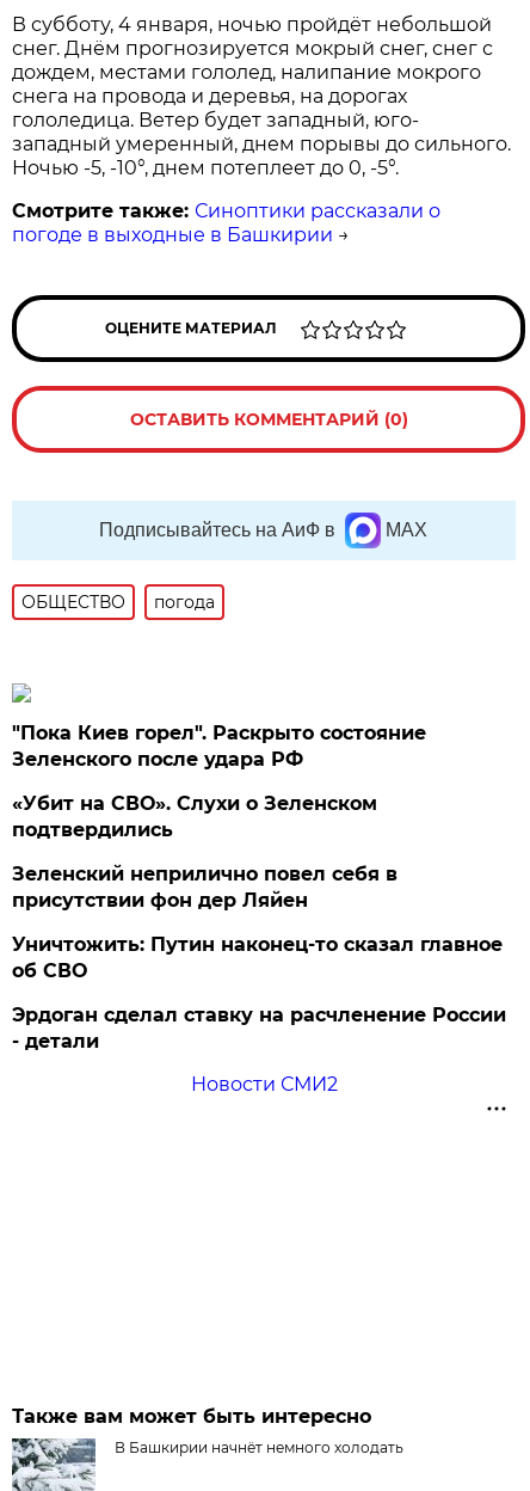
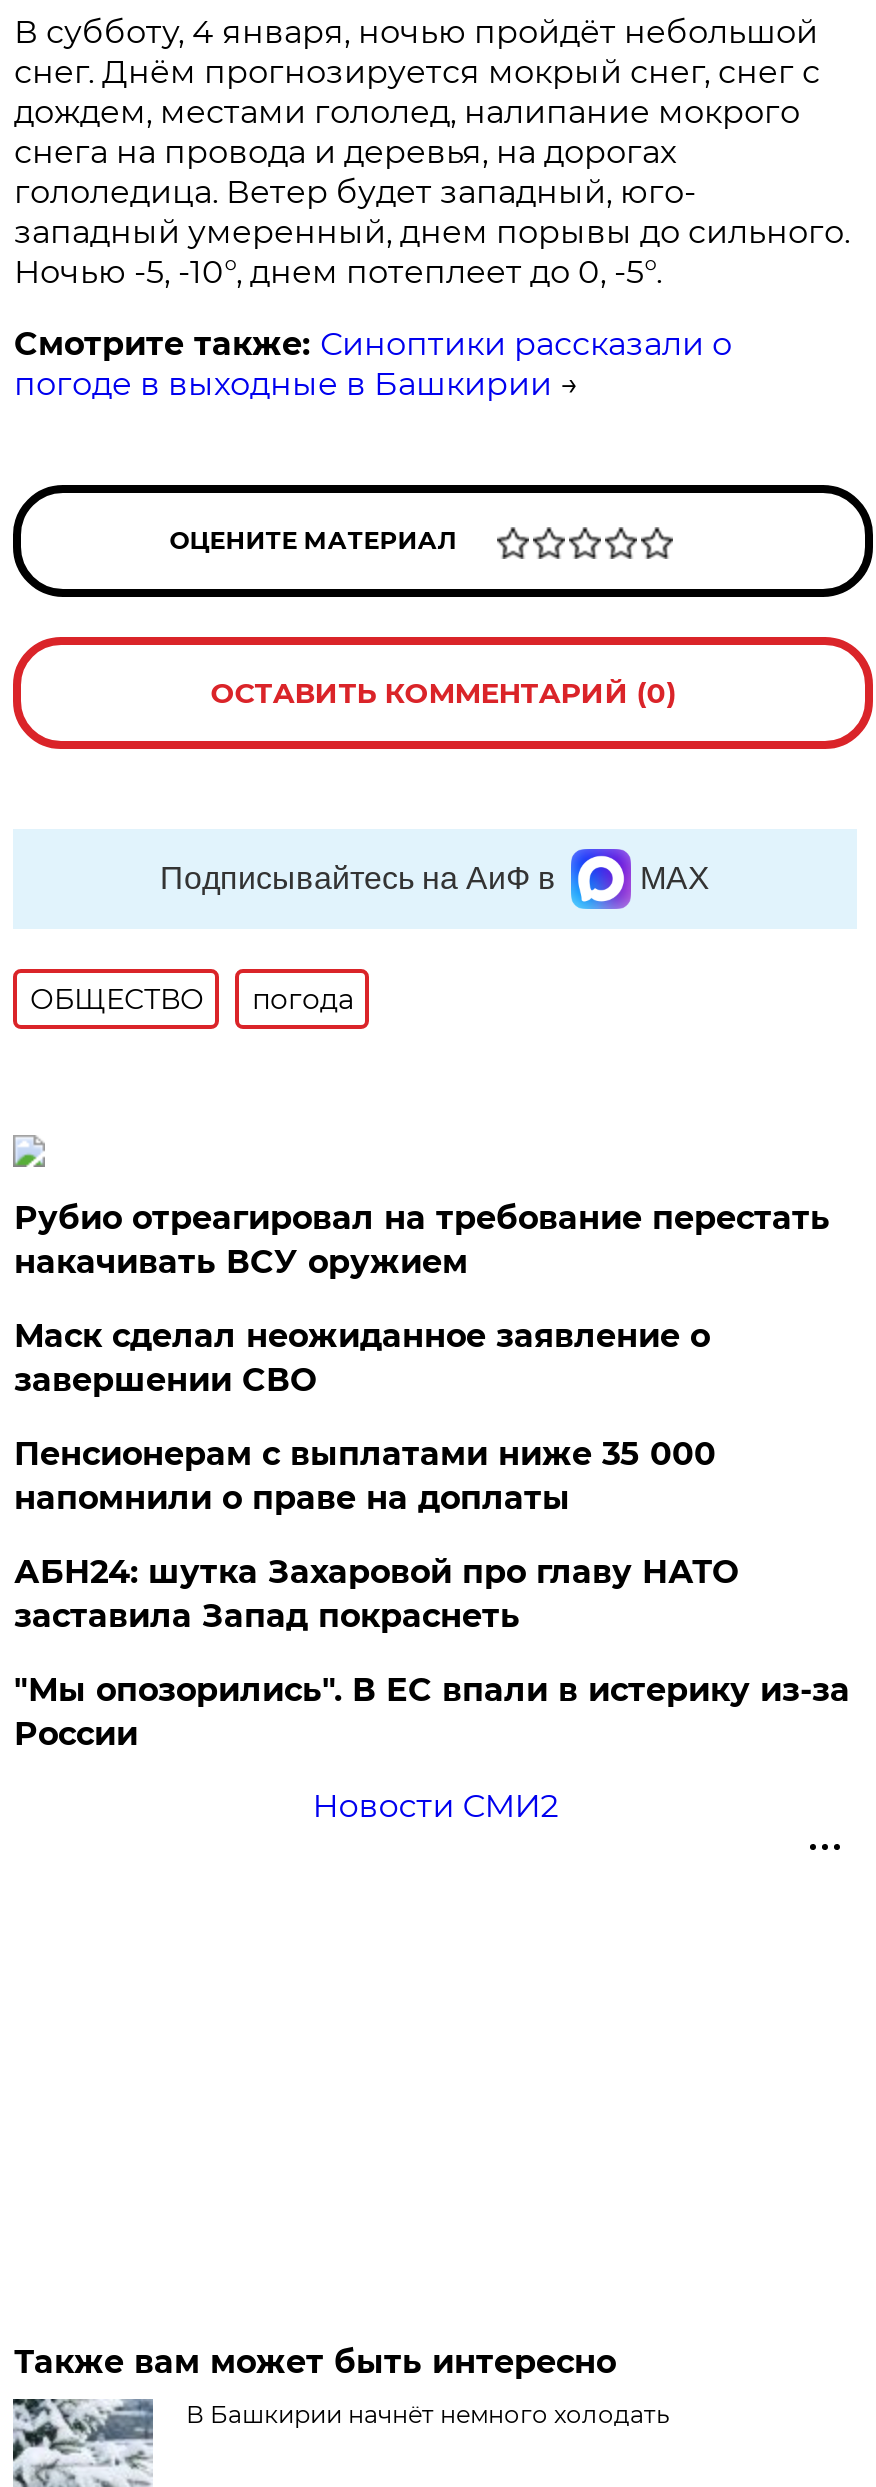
[12,721,427,770] "Пока Киев горел". Раскрыто состояние | Зеленского после удара РФ -> [14,1199,830,1281] Рубио отреагировал на требование перестать | накачивать ВСУ оружием
[12,792,378,841] «Убит на СВО». Слухи о Зеленском | подтвердились -> [14,1317,710,1399] Маск сделал неожиданное заявление о | завершении СВО
[12,862,398,911] Зеленский неприлично повел cебя в | присутствии фон дер Ляйен -> [14,1435,716,1517] Пенсионерам с выплатами ниже 35 000 | напомнили о праве на доплаты
[12,933,503,982] Уничтожить: Путин наконец-то сказал главное | об СВО -> [14,1553,738,1635] АБН24: шутка Захаровой про главу НАТО | заставила Запад покраснеть
[12,1003,507,1052] Эрдоган сделал ставку на расчленение России | - детали -> [14,1671,850,1753] "Мы опозорились". В ЕС впали в истерику из-за | России

